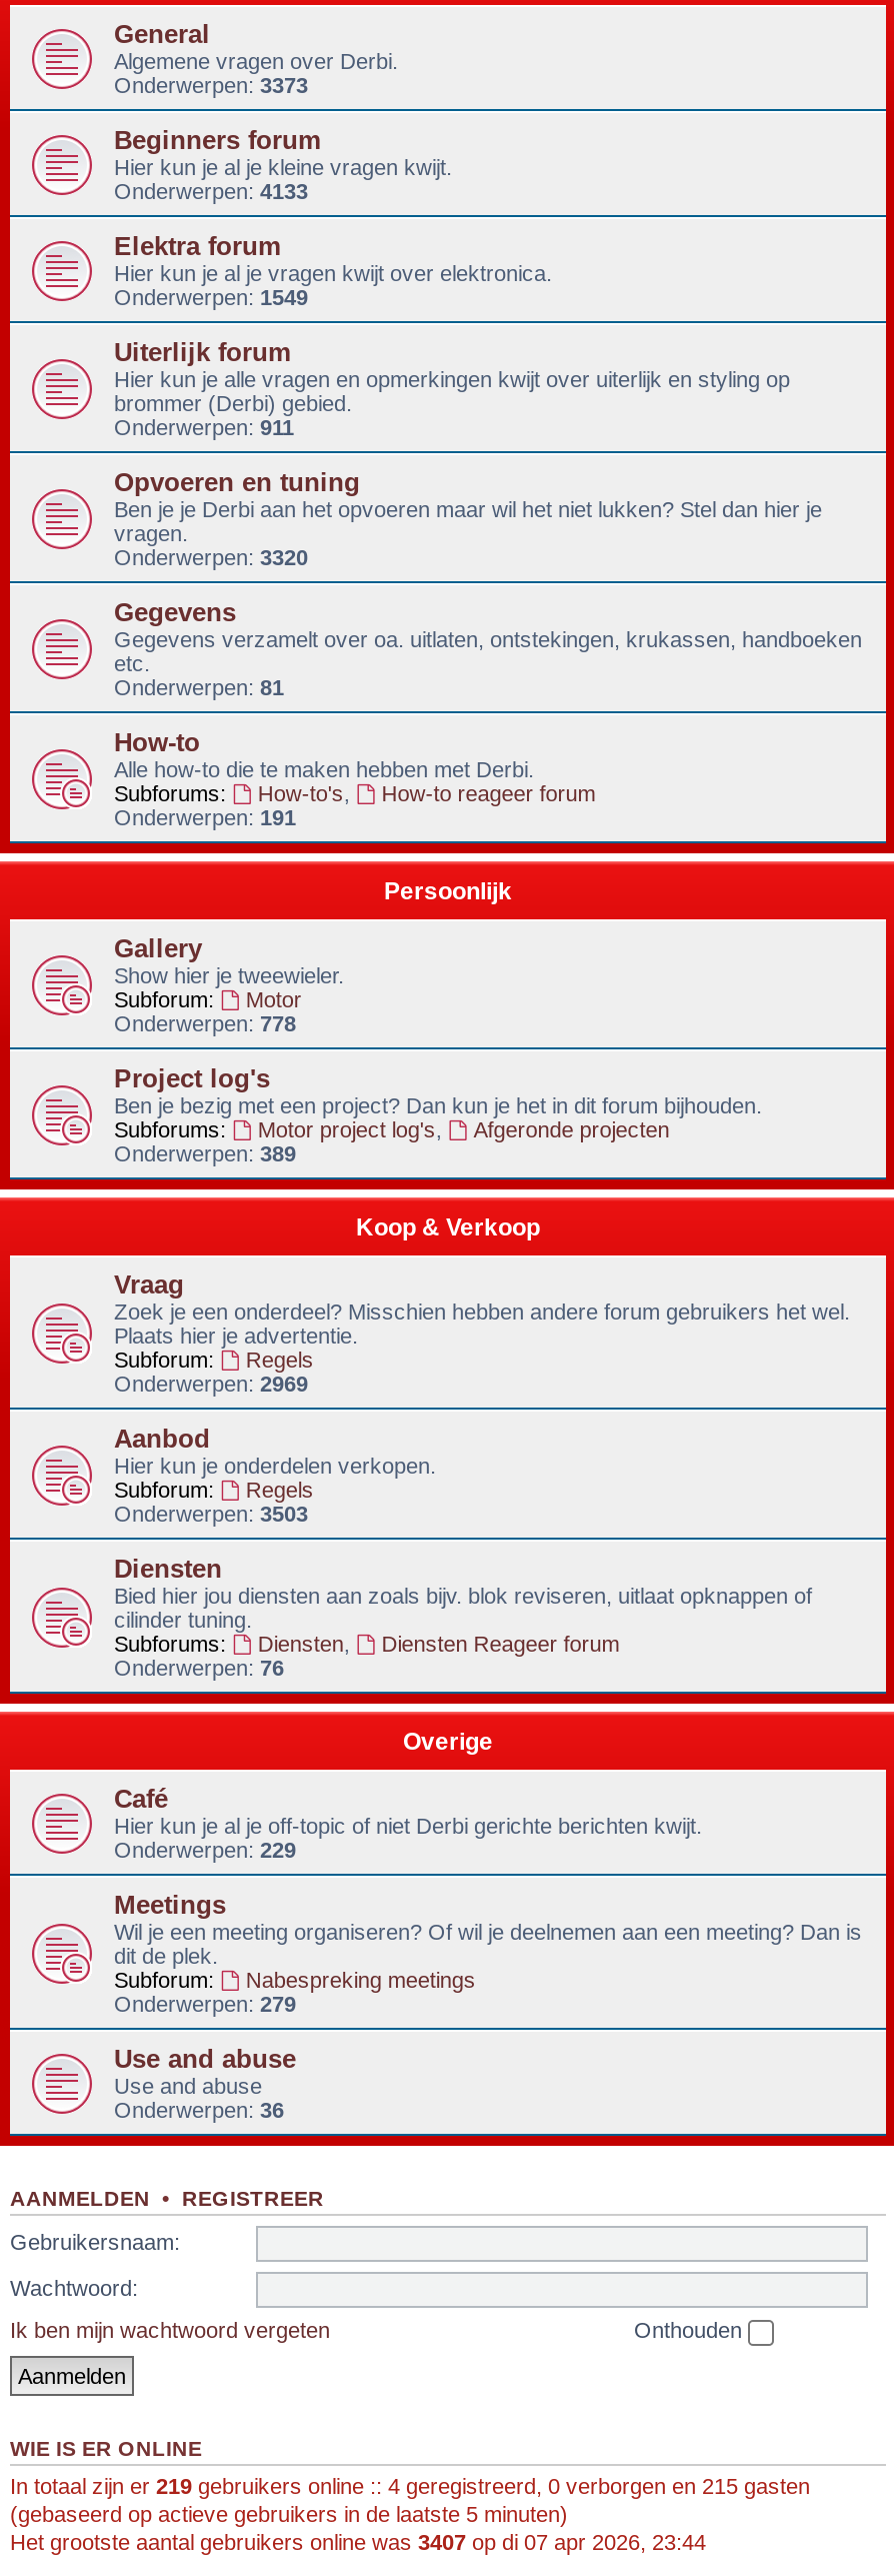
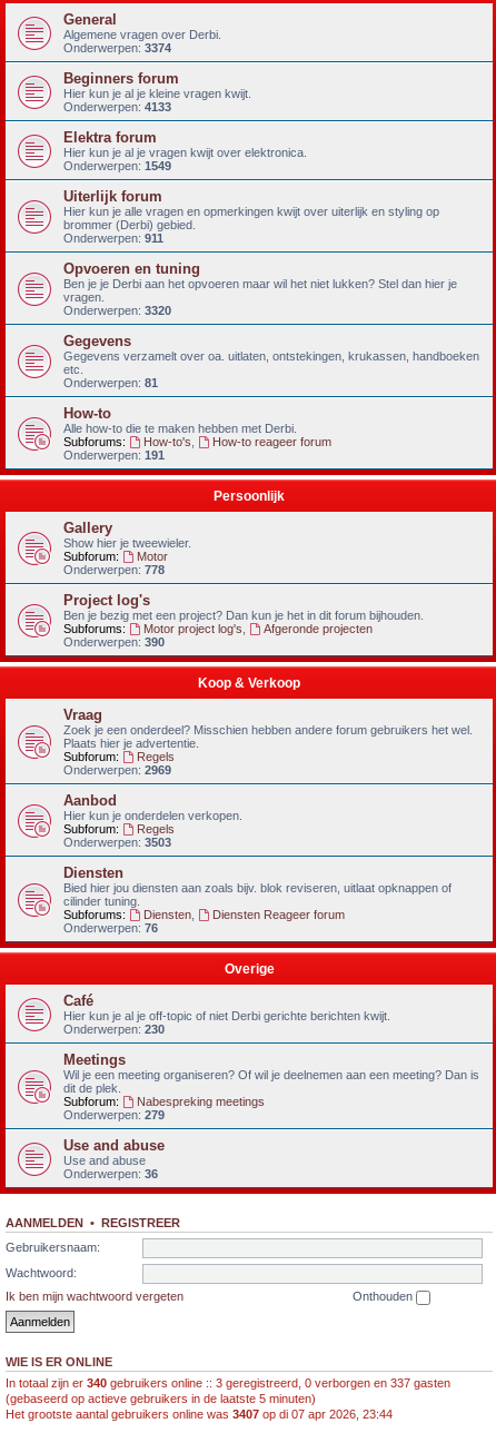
[114,73,308,97] Onderwerpen:3373 -> [63,41,171,55] Onderwerpen:3374
[114,1141,296,1165] Onderwerpen: 389 -> [63,635,165,649] Onderwerpen: 390
[114,1838,296,1862] Onderwerpen: 229 -> [63,1022,165,1036] Onderwerpen: 230
[10,2473,810,2497] In totaal zijn er 219 gebruikers online :: 4 geregistreerd, 0 verborgen en 215 gasten -> [6,1376,450,1389] In totaal zijn er 340 gebruikers online :: 3 geregistreerd, 0 verborgen en 337 gasten

